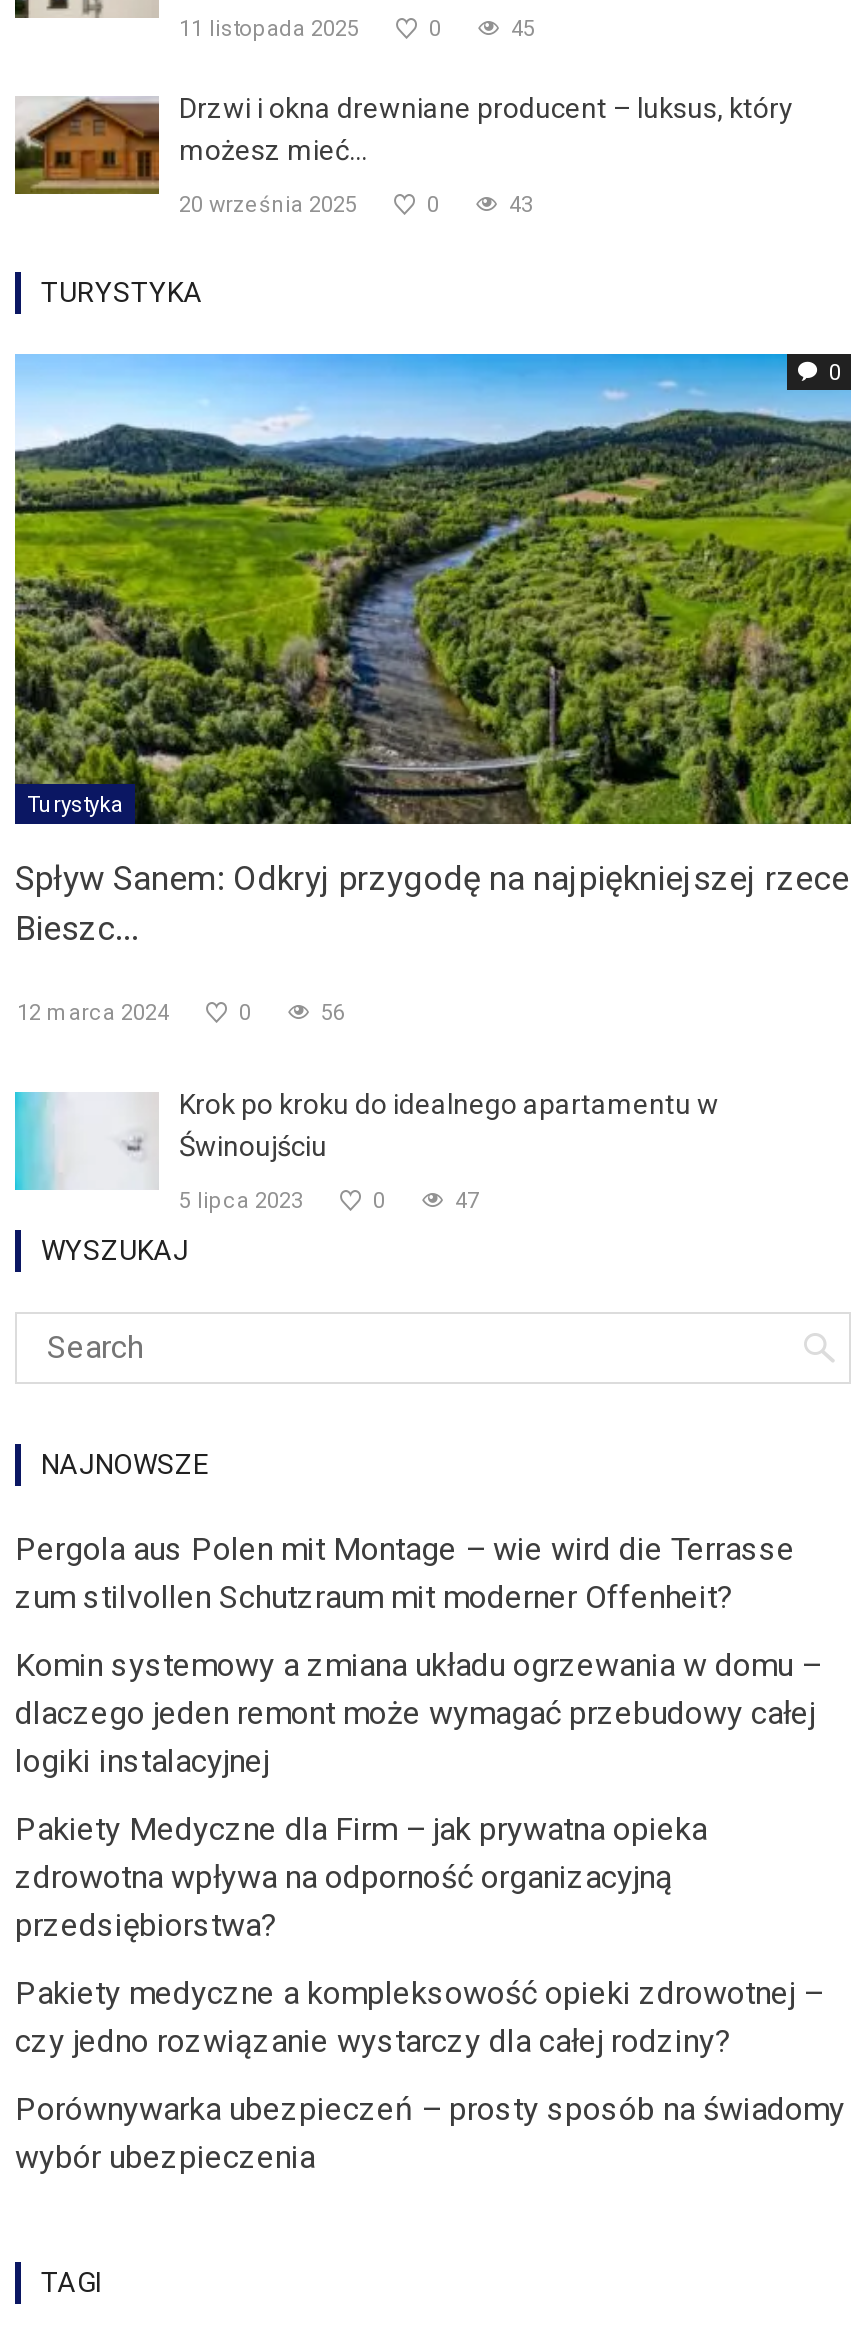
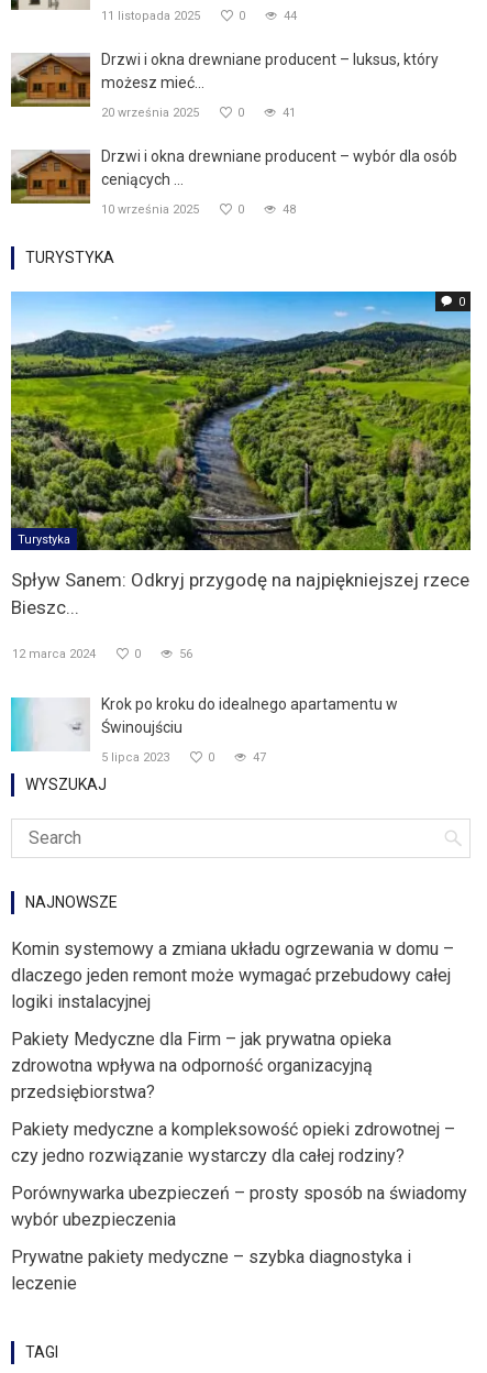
[511,15,535,41] 45 -> [284,8,297,23] 44
[509,191,533,217] 43 -> [101,105,457,216] 41 | Drzwi i okna drewniane producent – wybór dla osób | ceniących ... | 10 września 2025 | 0 | 48
[15,1531,795,1617] Pergola aus Polen mit Montage – wie wird die Terrasse | zum stilvollen Schutzraum mit moderner Offenheit? -> none
none -> [11,1247,411,1294] Prywatne pakiety medyczne – szybka diagnostyka i | leczenie

